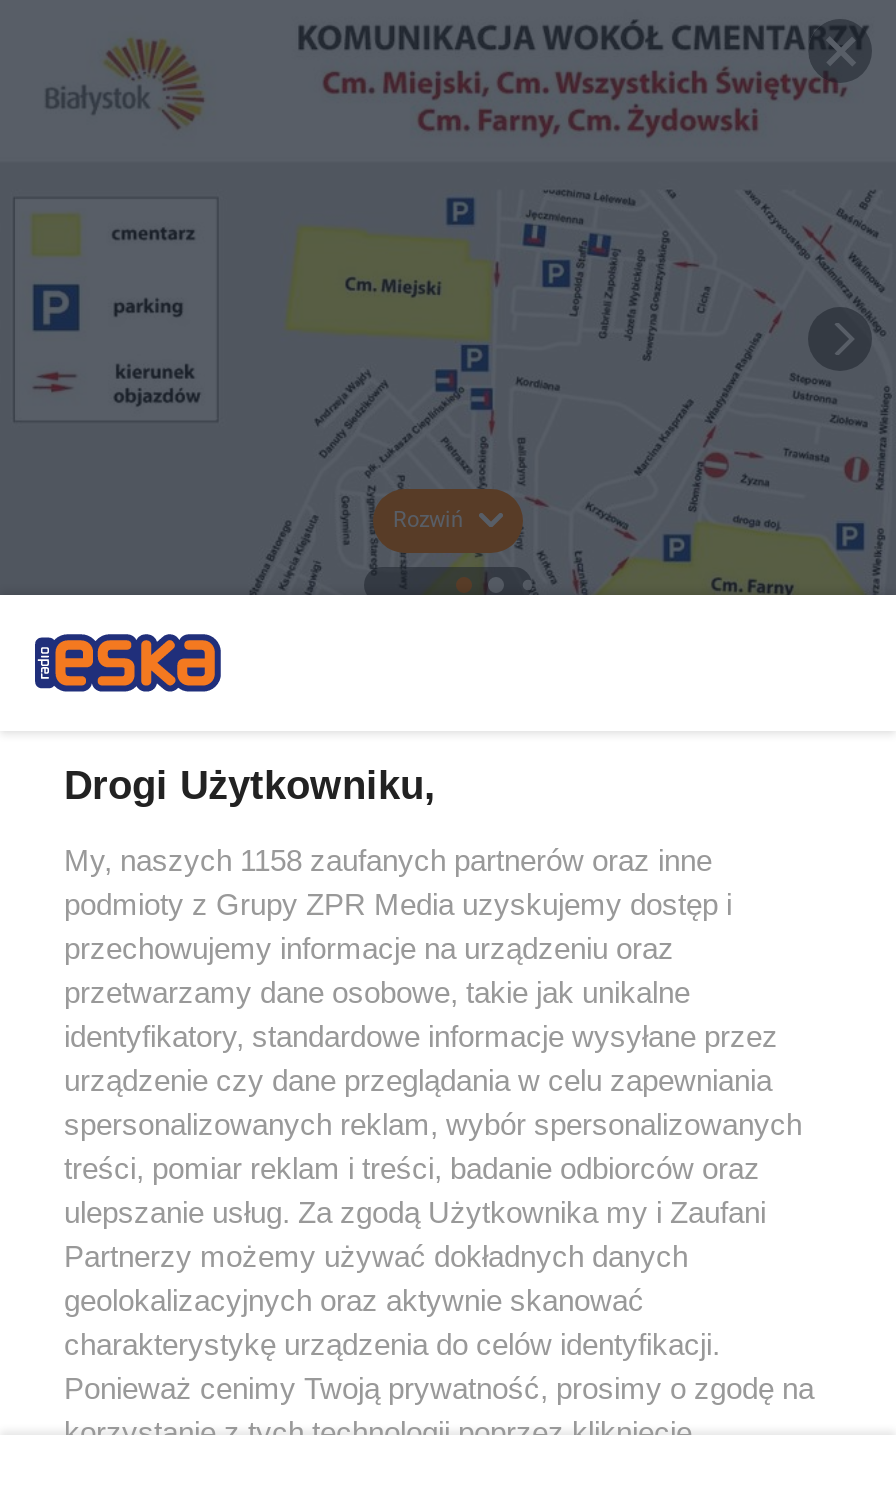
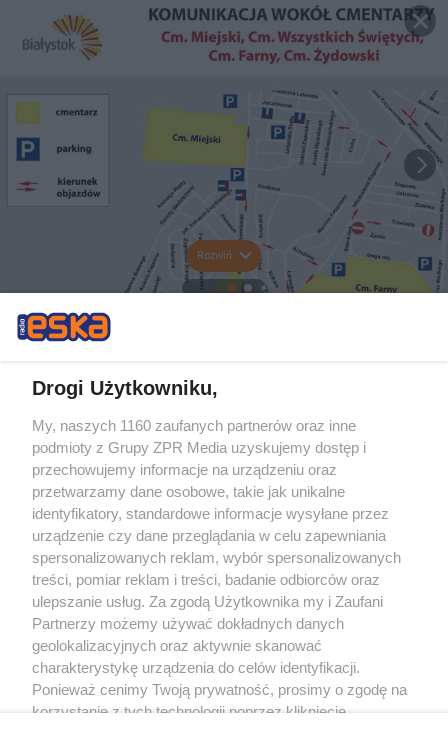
[64,843,712,877] My, naszych 1158 zaufanych partnerów oraz inne -> [32,417,356,434] My, naszych 1160 zaufanych partnerów oraz inne

